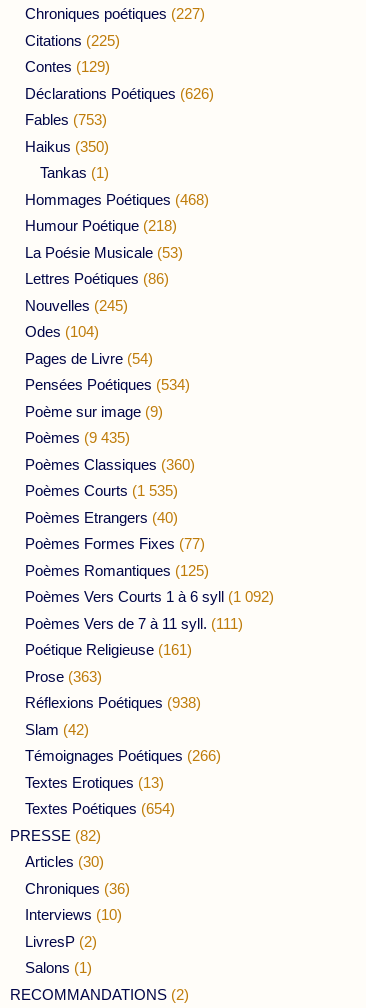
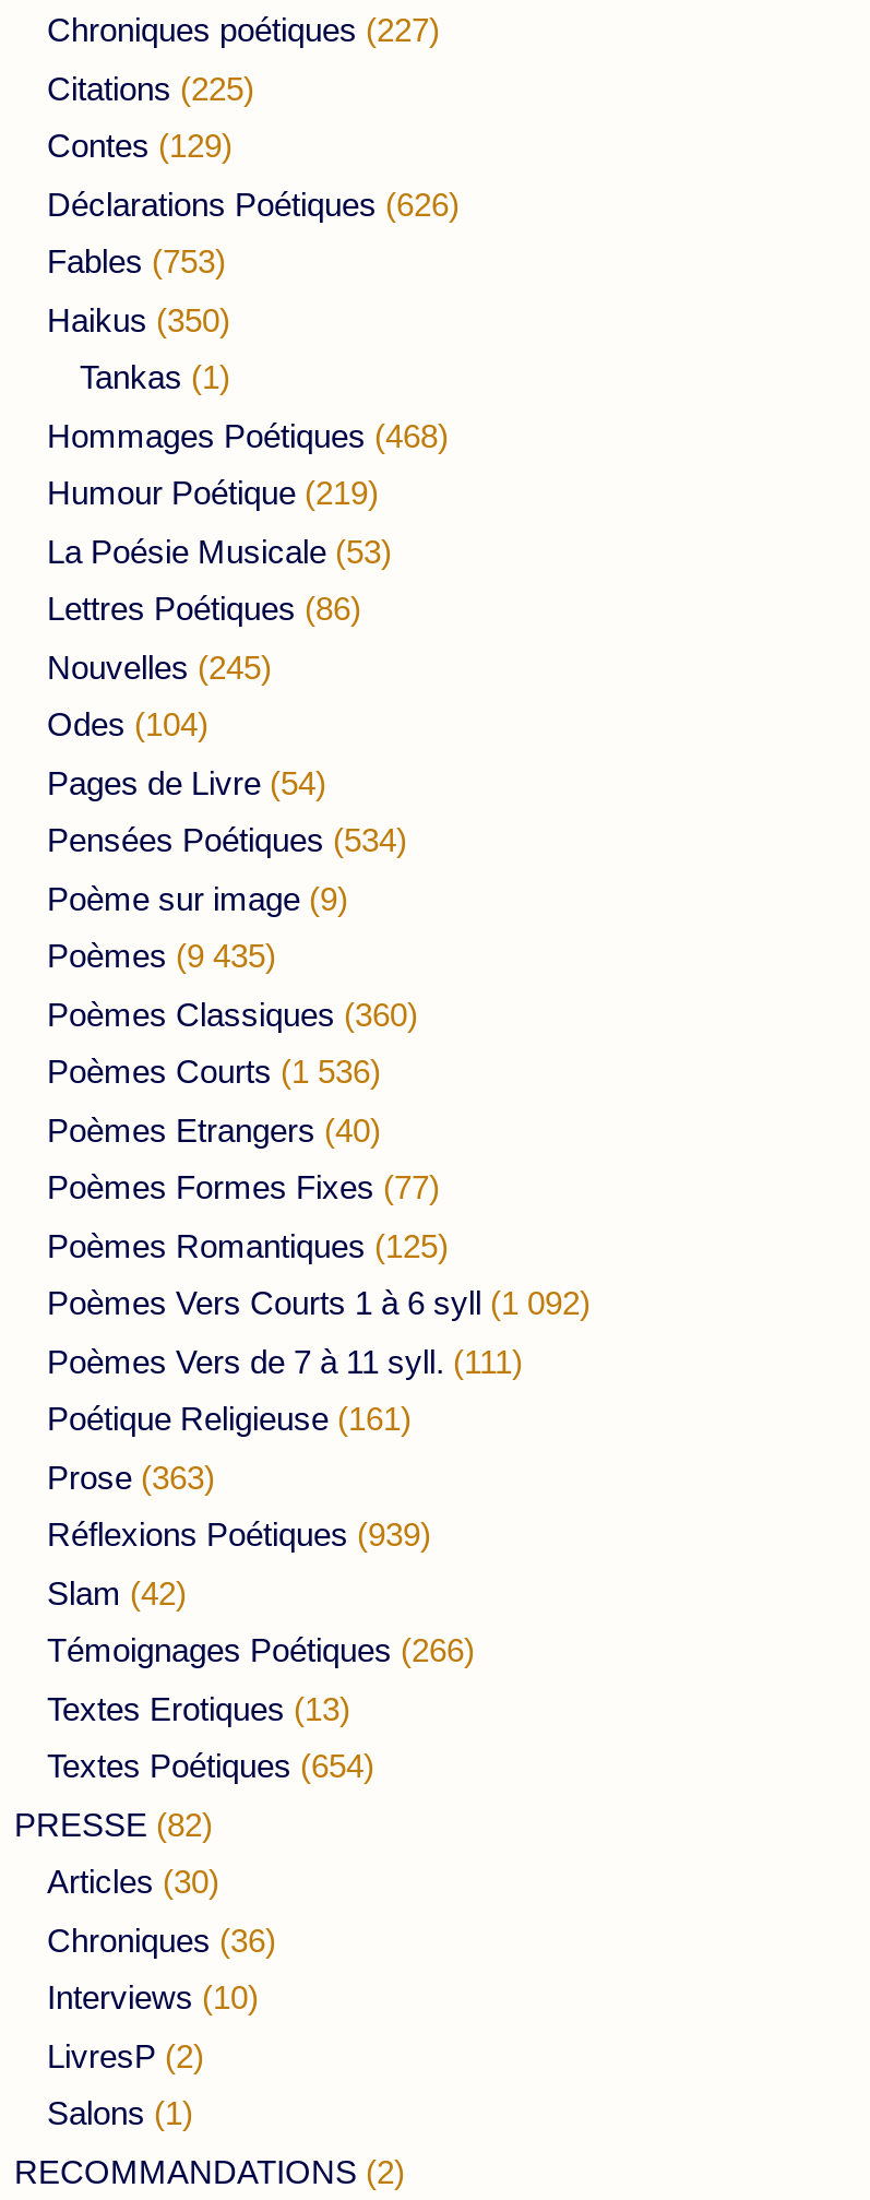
[25,217,177,234] Humour Poétique (218) -> [47,475,379,512] Humour Poétique (219)
[25,482,178,499] Poèmes Courts (1 535) -> [47,1053,381,1091] Poèmes Courts (1 536)
[25,694,201,711] Réflexions Poétiques (938) -> [47,1516,431,1553] Réflexions Poétiques (939)

